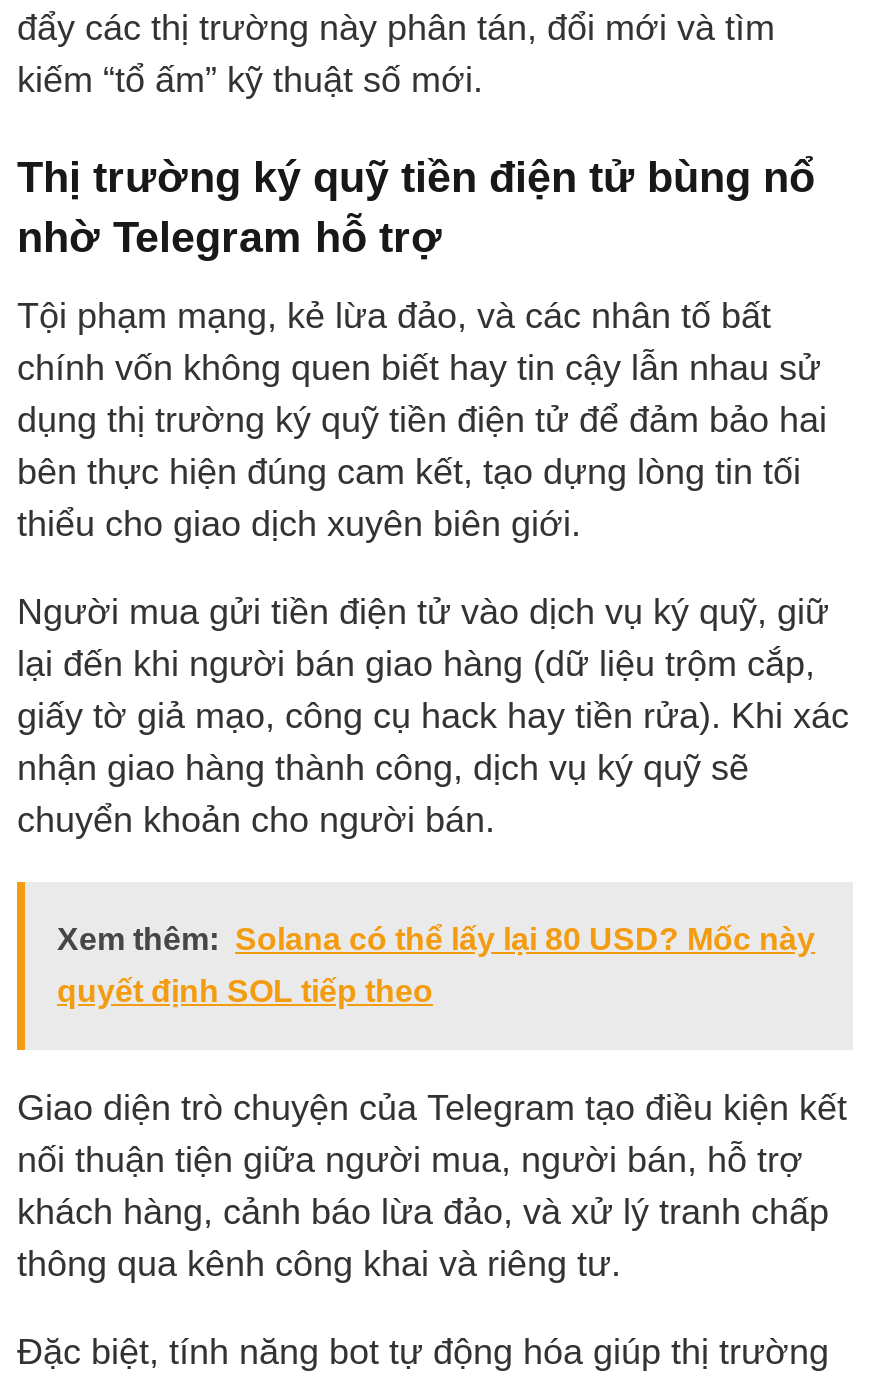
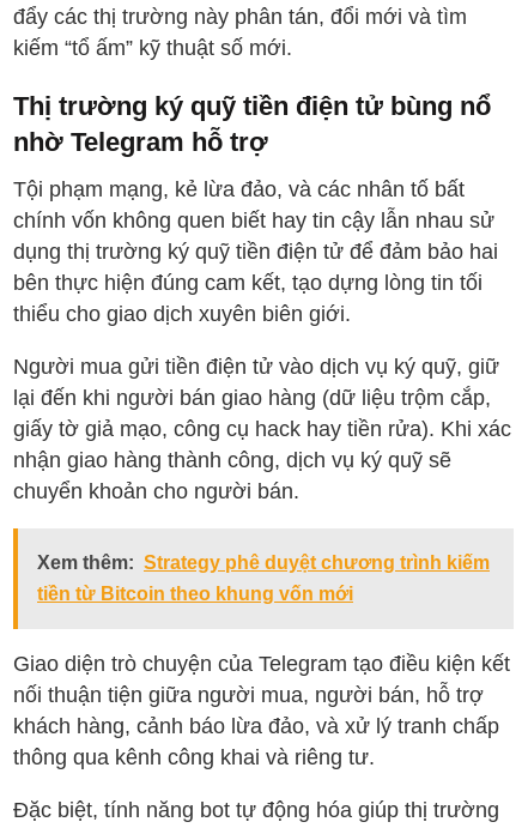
[57,922,815,956] Xem thêm: Solana có thể lấy lại 80 USD? Mốc này -> [37,553,490,573] Xem thêm: Strategy phê duyệt chương trình kiếm
[57,974,433,1008] quyết định SOL tiếp theo -> [37,584,353,604] tiền từ Bitcoin theo khung vốn mới

